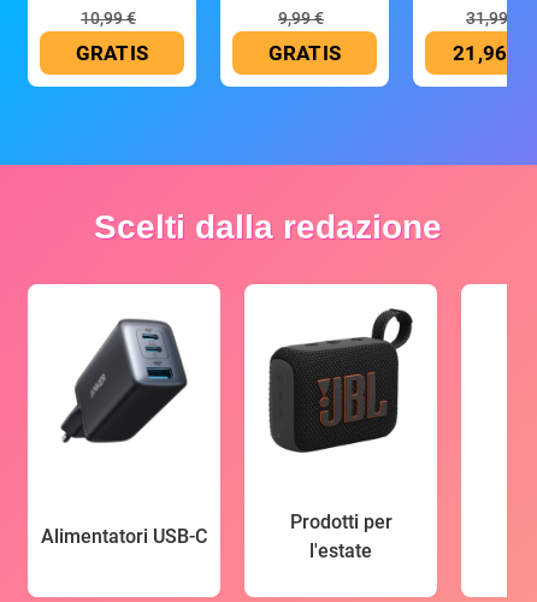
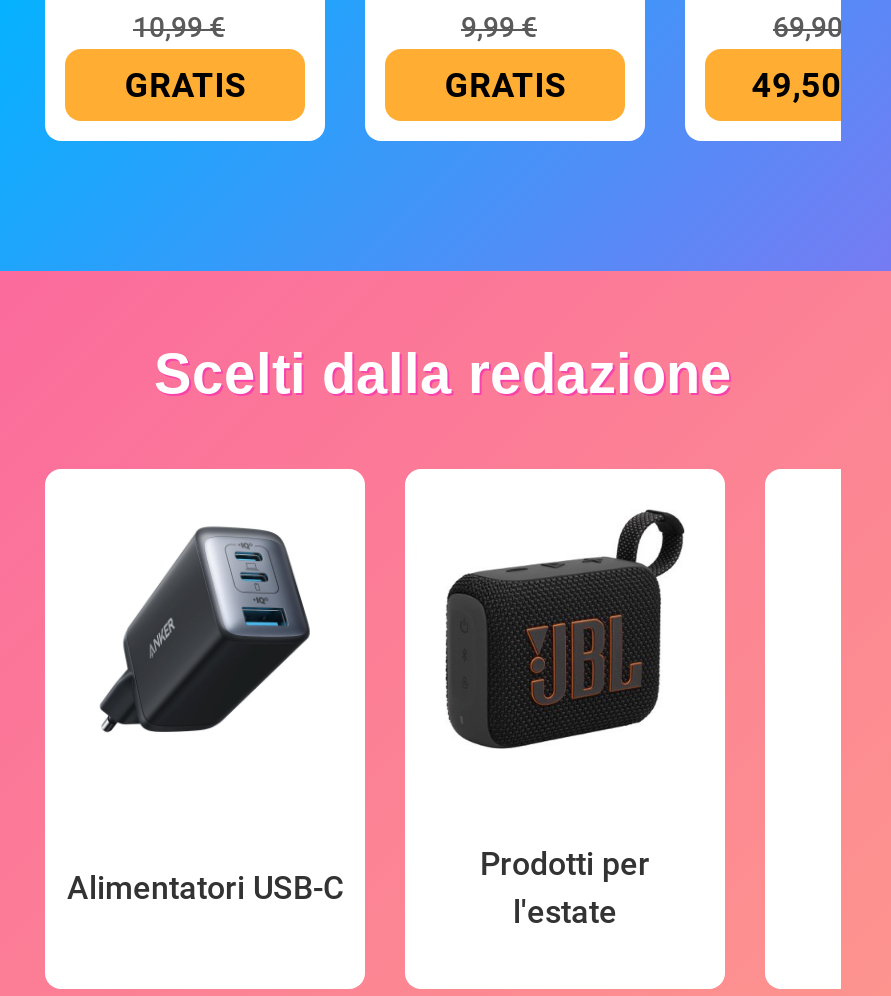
[466,9,521,28] 31,99 € -> [773,12,865,44] 69,90 €
[453,42,525,66] 21,96 € -> [752,66,870,106] 49,50 €

